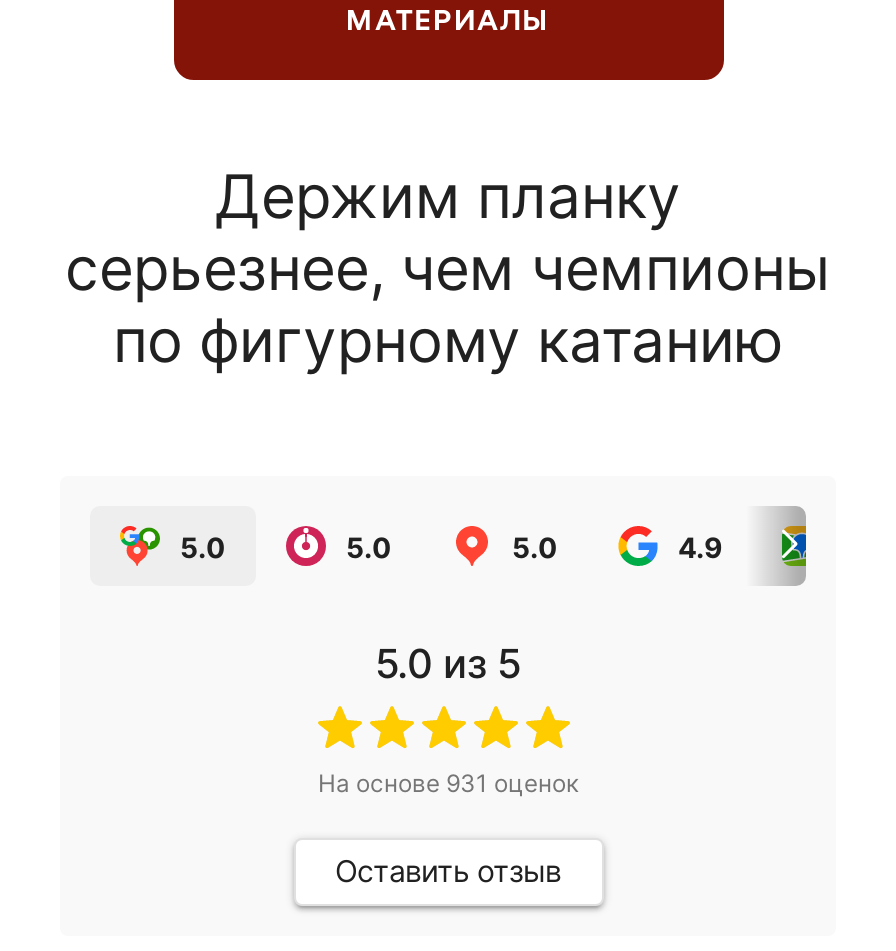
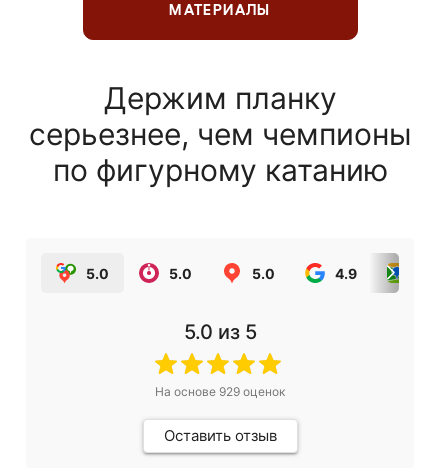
[318,768,578,798] На основе 931 оценок -> [155,384,285,399] На основе 929 оценок

